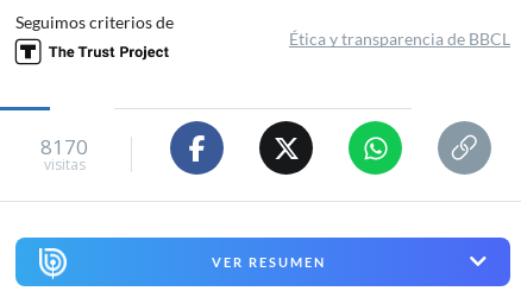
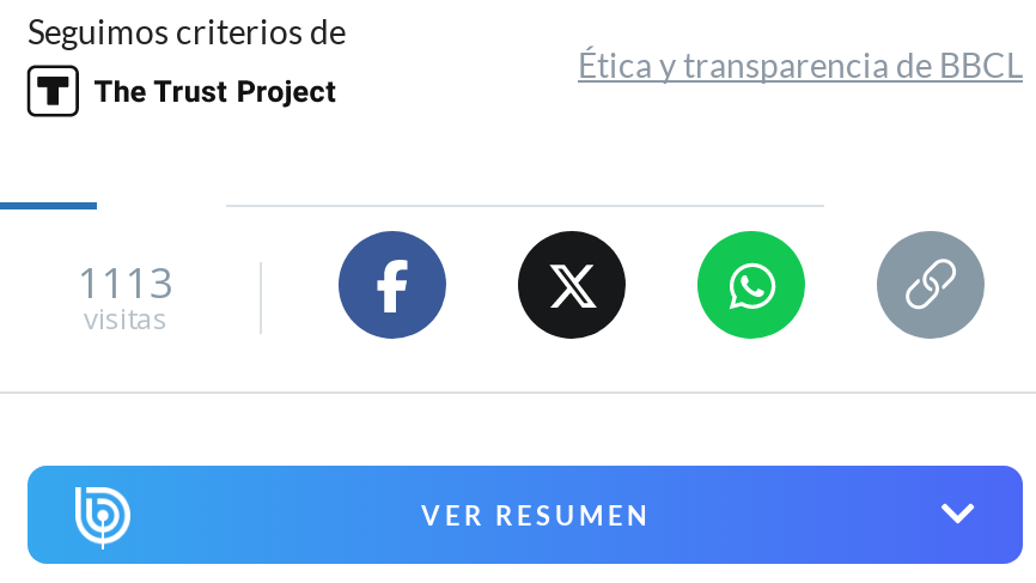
[40,133,88,160] 8170 -> [78,254,173,309] 1113

